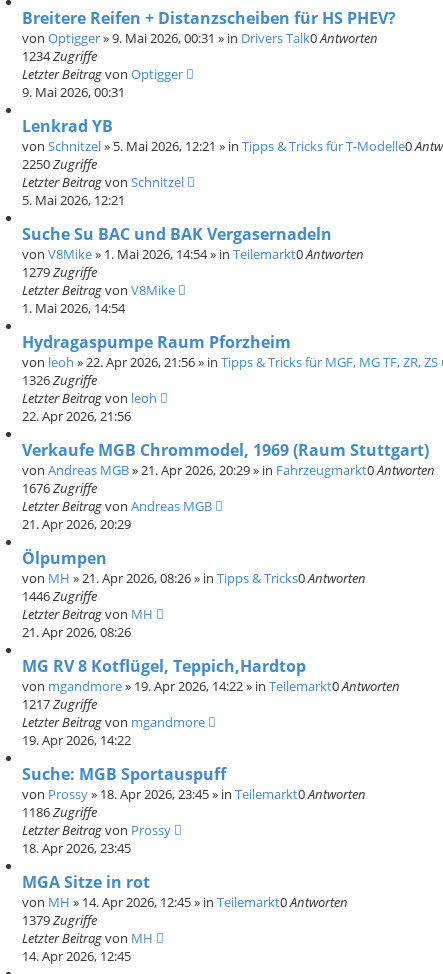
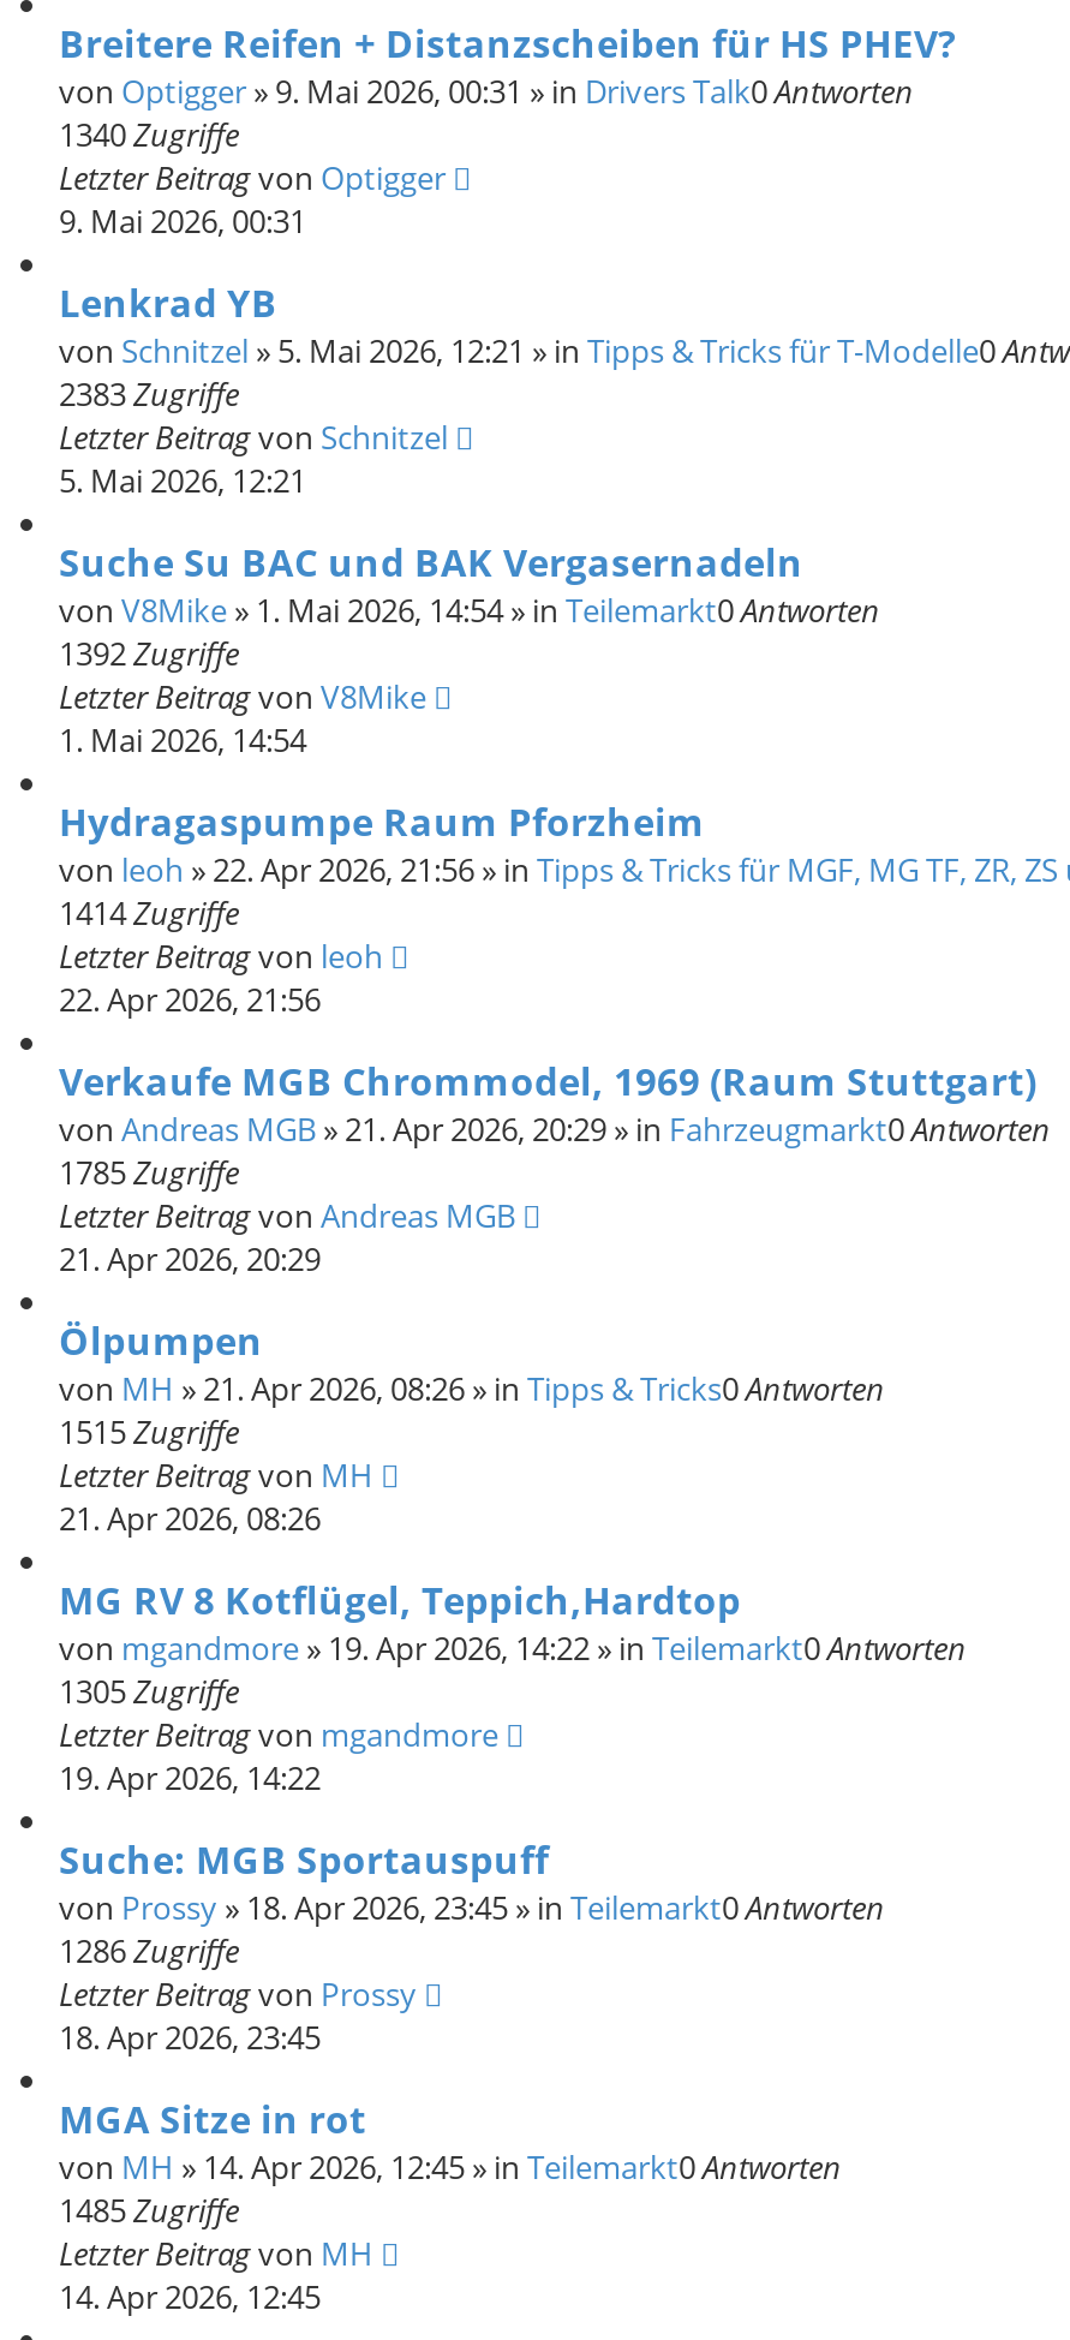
[22,47,97,65] 1234Zugriffe -> [59,113,239,156] 1340Zugriffe
[22,155,97,173] 2250 Zugriffe -> [59,372,239,415] 2383 Zugriffe
[22,263,97,281] 1279Zugriffe -> [59,632,239,675] 1392Zugriffe
[22,371,97,389] 1326Zugriffe -> [59,891,239,934] 1414Zugriffe
[22,479,97,497] 1676Zugriffe -> [59,1151,239,1194] 1785Zugriffe
[22,587,97,605] 1446Zugriffe -> [59,1410,239,1453] 1515Zugriffe
[22,695,97,713] 1217Zugriffe -> [59,1669,239,1713] 1305Zugriffe
[22,803,97,821] 1186Zugriffe -> [59,1929,239,1972] 1286Zugriffe
[22,911,97,929] 1379Zugriffe -> [59,2188,239,2232] 1485Zugriffe

